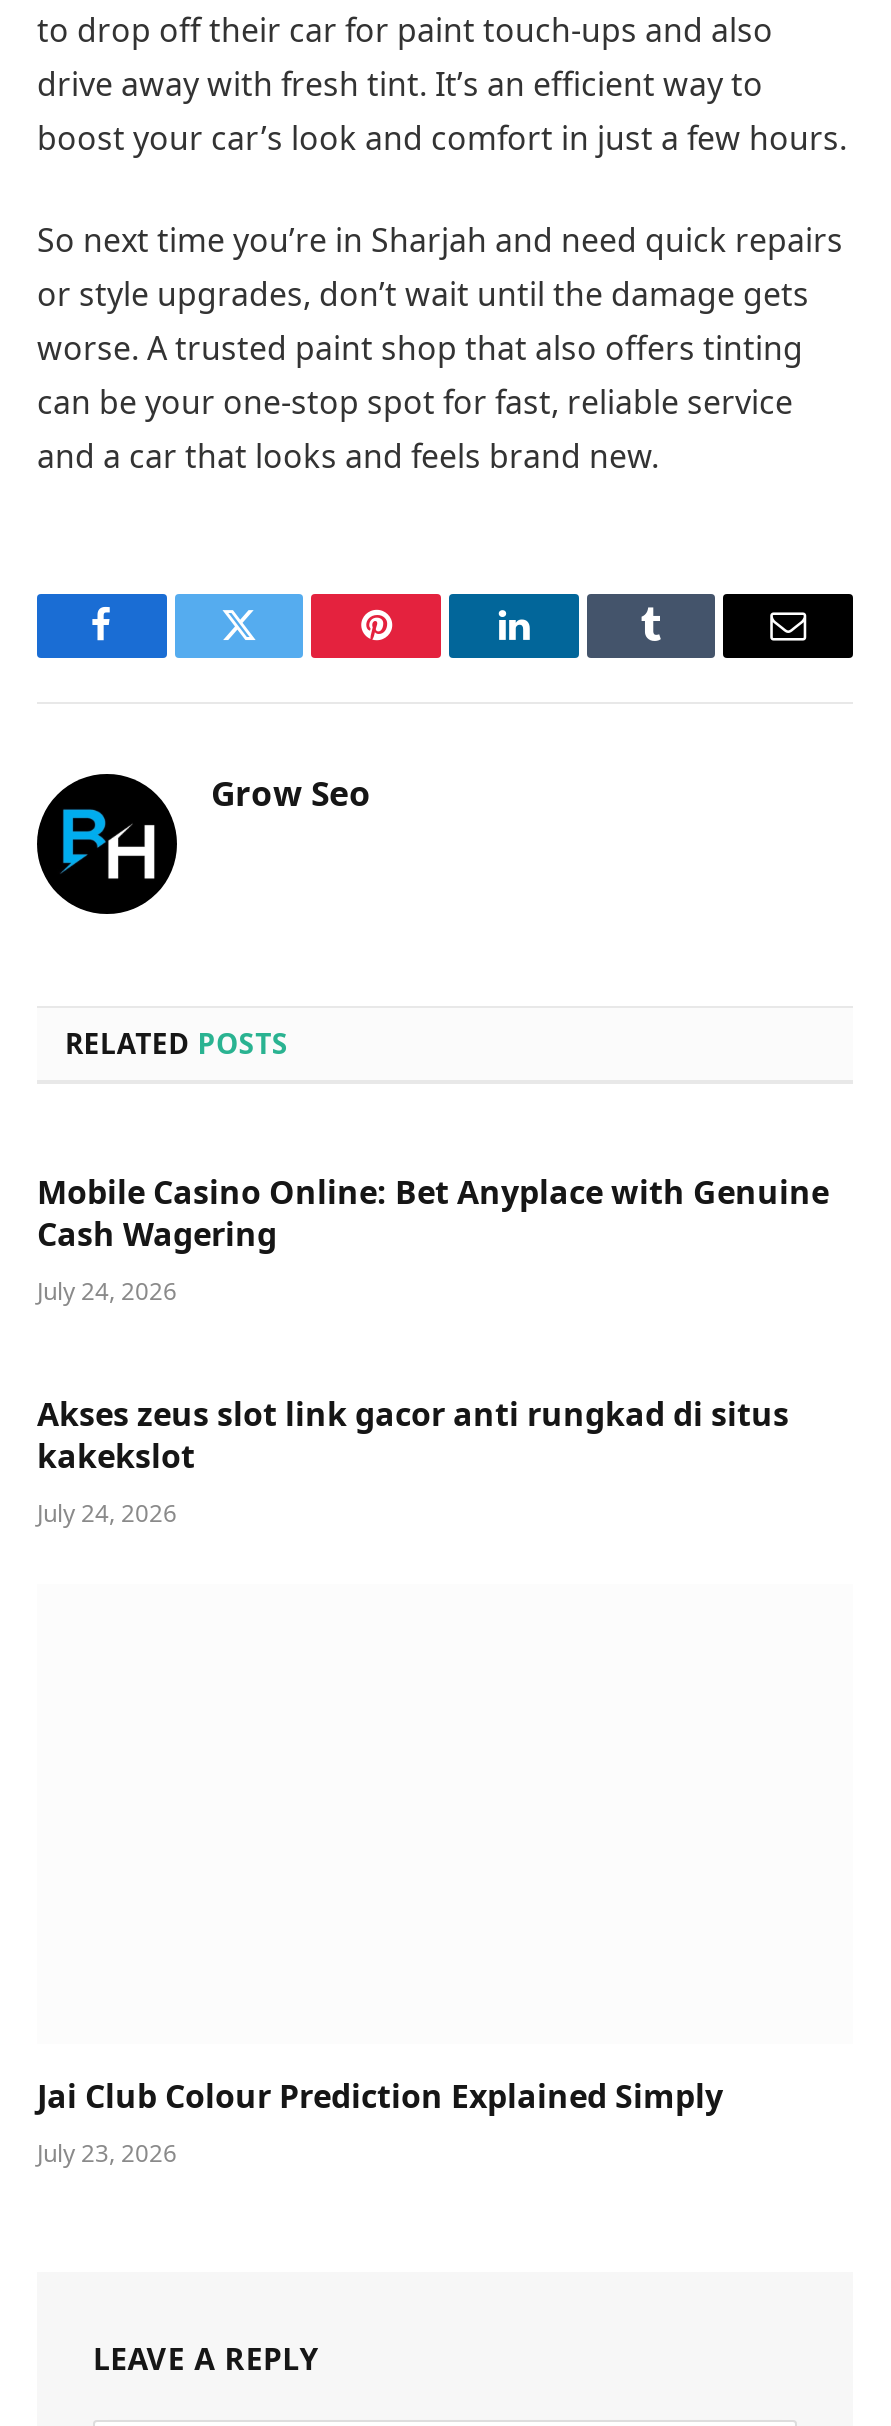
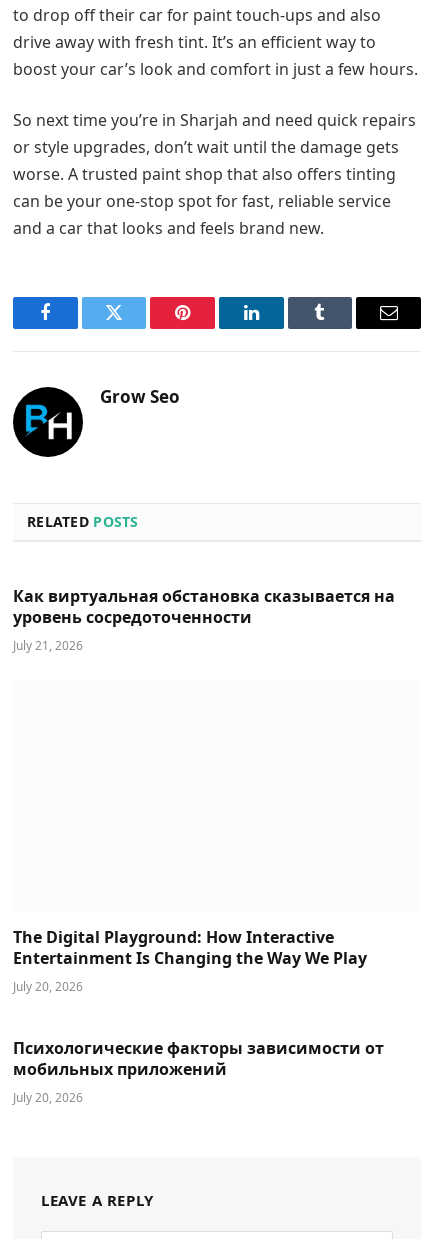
[37,1170,829,1308] Mobile Casino Online: Bet Anyplace with Genuine | Cash Wagering | July 24, 2026 -> [13,585,395,654] Как виртуальная обстановка сказывается на | уровень сосредоточенности | July 21, 2026
[37,1392,789,1530] Akses zeus slot link gacor anti rungkad di situs | kakekslot | July 24, 2026 -> [13,926,367,995] The Digital Playground: How Interactive | Entertainment Is Changing the Way We Play | July 20, 2026
[37,2073,723,2169] Jai Club Colour Prediction Explained Simply | July 23, 2026 -> [13,1037,384,1106] Психологические факторы зависимости от | мобильных приложений | July 20, 2026

